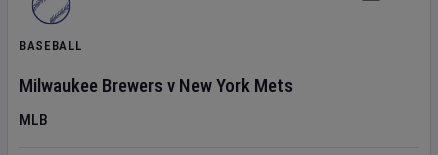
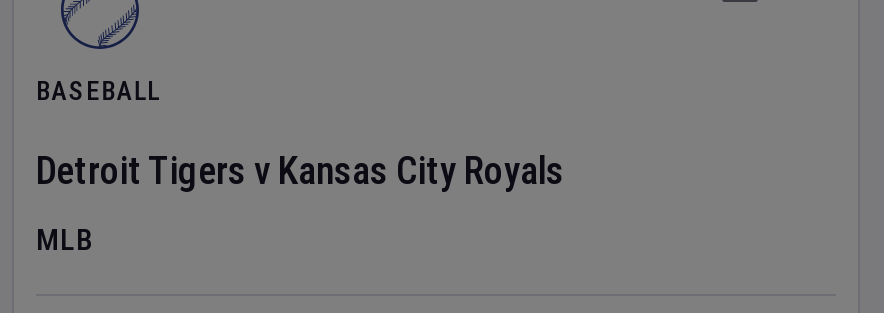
[19,74,293,97] Milwaukee Brewers v New York Mets -> [36,148,564,194] Detroit Tigers v Kansas City Royals

